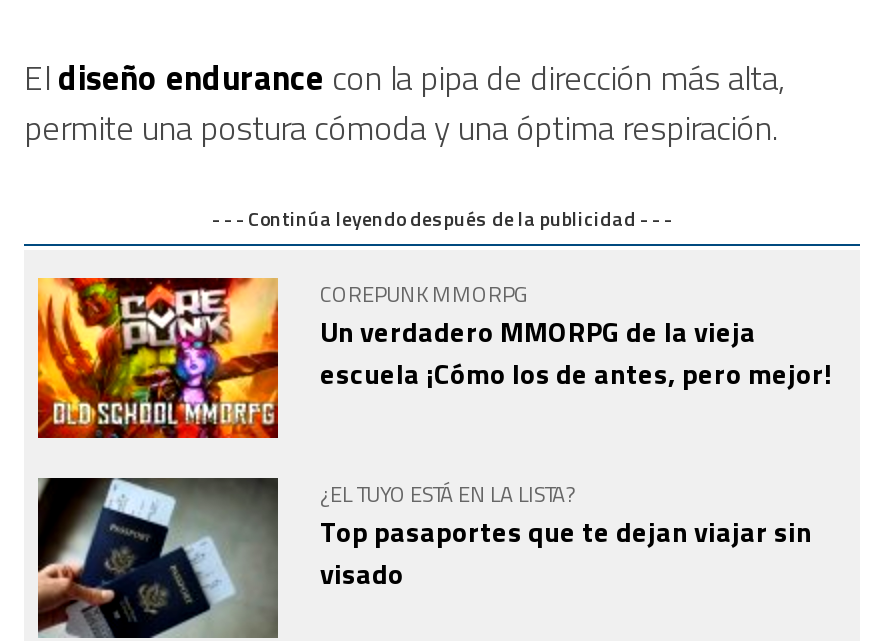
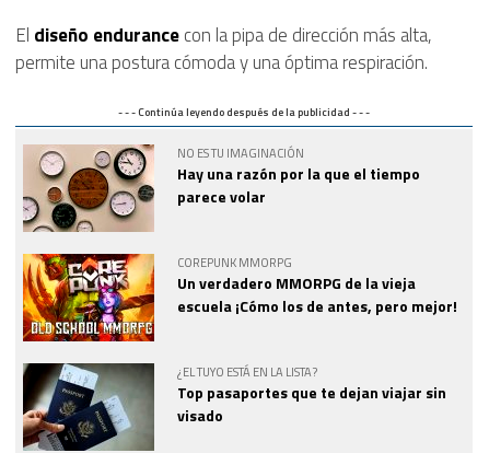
none -> [23,143,420,232] [image] | NO ES TU IMAGINACIÓN | Hay una razón por la que el tiempo | parece volar

